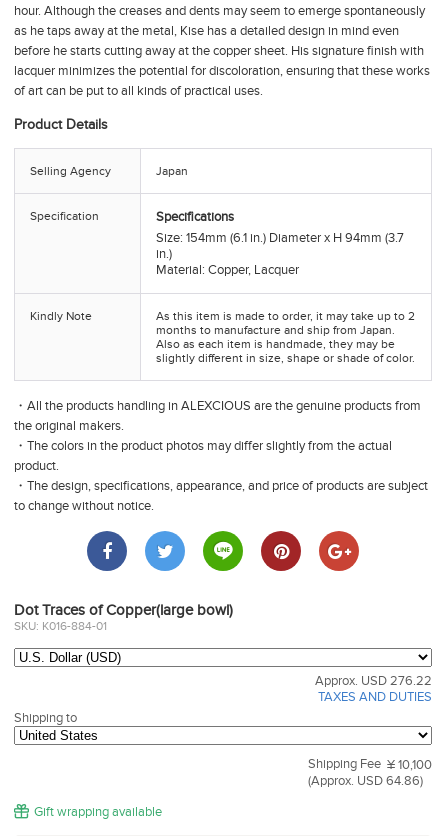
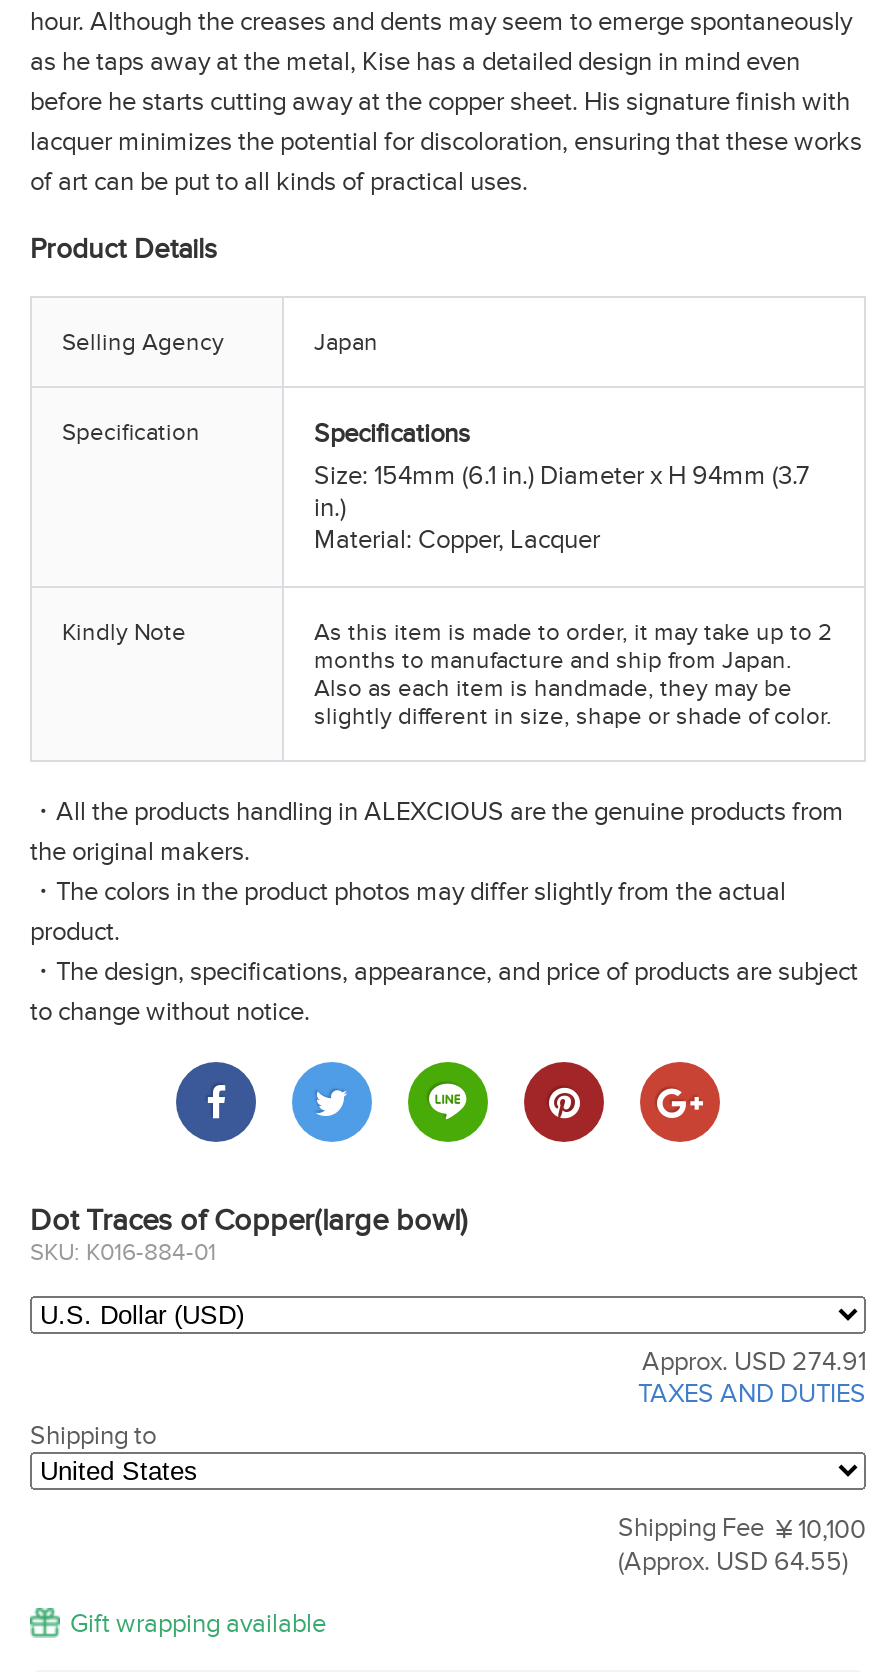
[315,673,432,689] Approx. USD 276.22 -> [642,1346,866,1378] Approx. USD 274.91
[308,773,423,789] (Approx. USD 64.86) -> [618,1546,848,1578] (Approx. USD 64.55)

